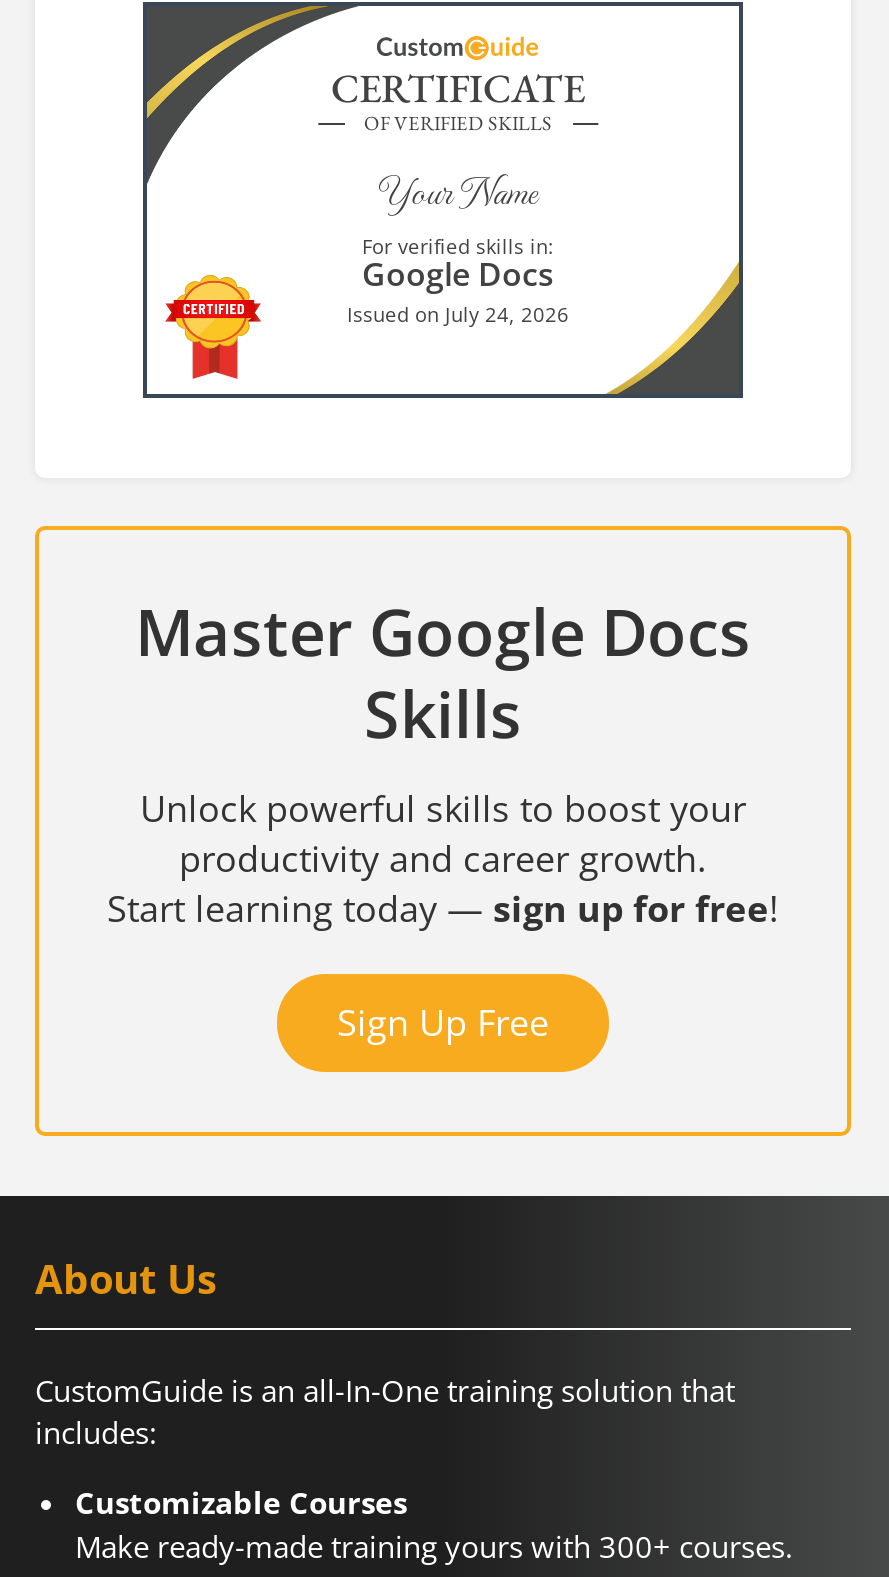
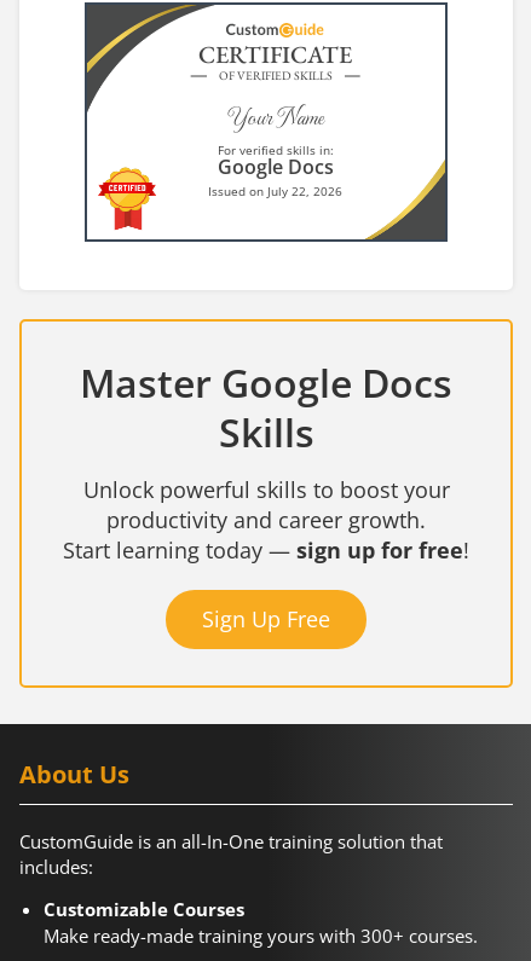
[347,300,569,328] Issued on July 24, 2026 -> [208,183,342,200] Issued on July 22, 2026

